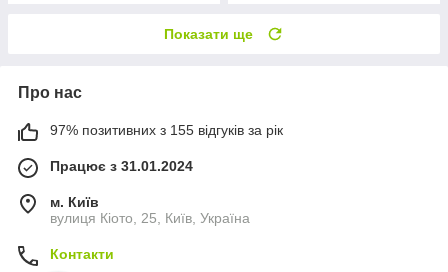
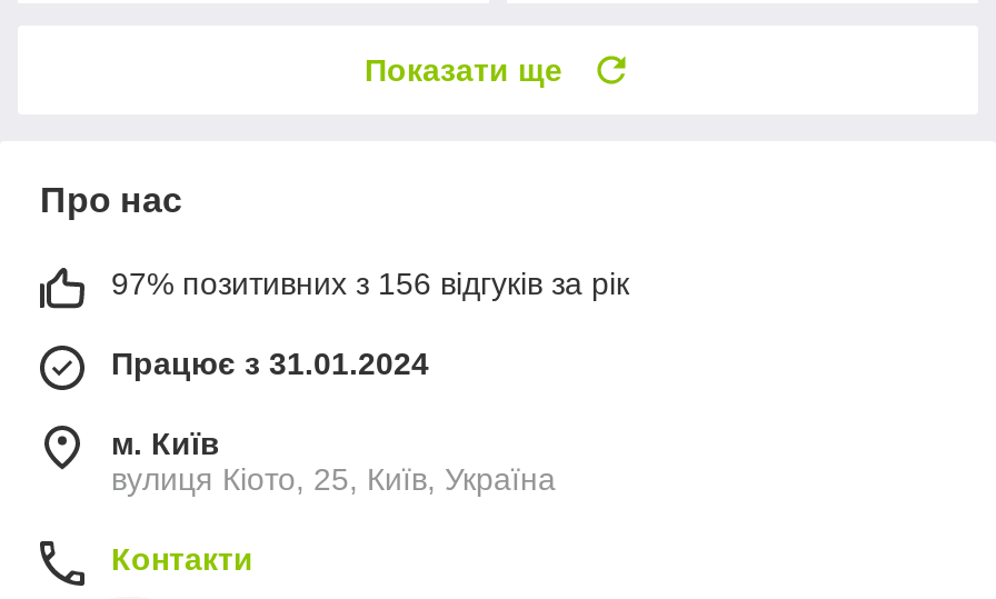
[50,122,283,138] 97% позитивних з 155 відгуків за рік -> [111,265,629,301] 97% позитивних з 156 відгуків за рік

